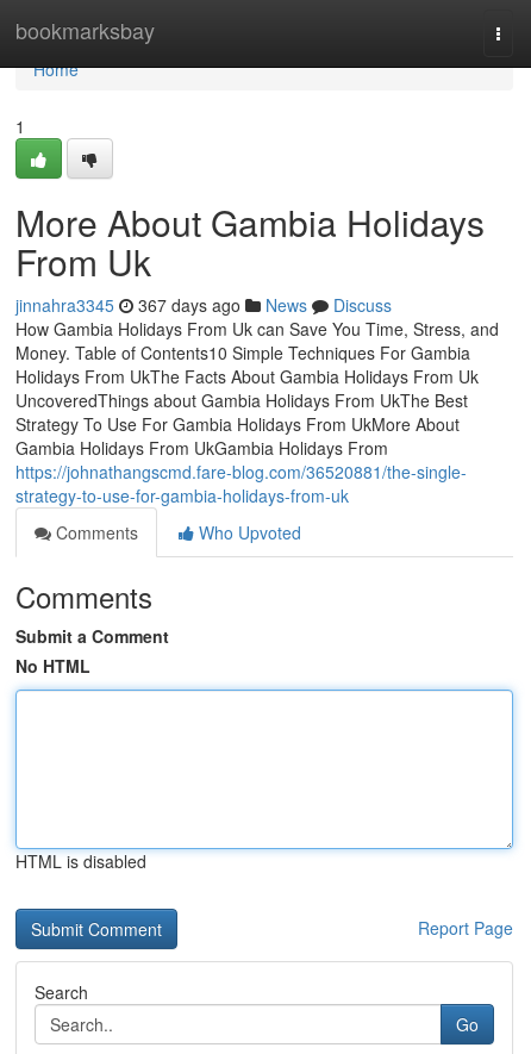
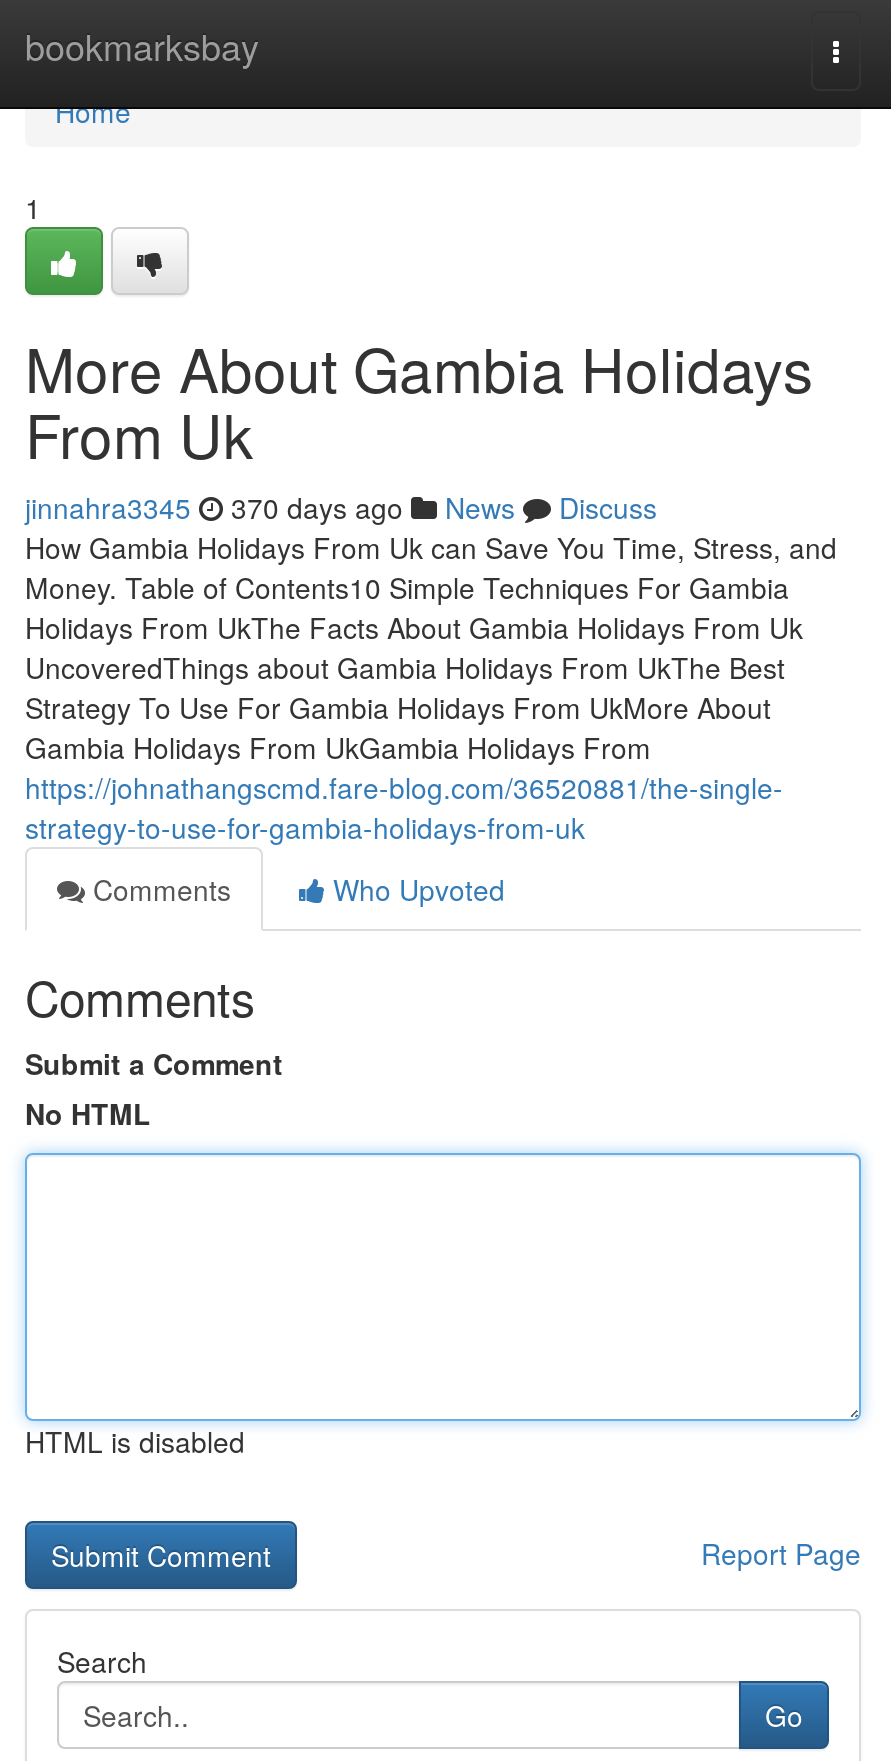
[15,293,392,317] jinnahra3345 367 days ago News Discuss -> [25,487,657,527] jinnahra3345 370 days ago News Discuss

